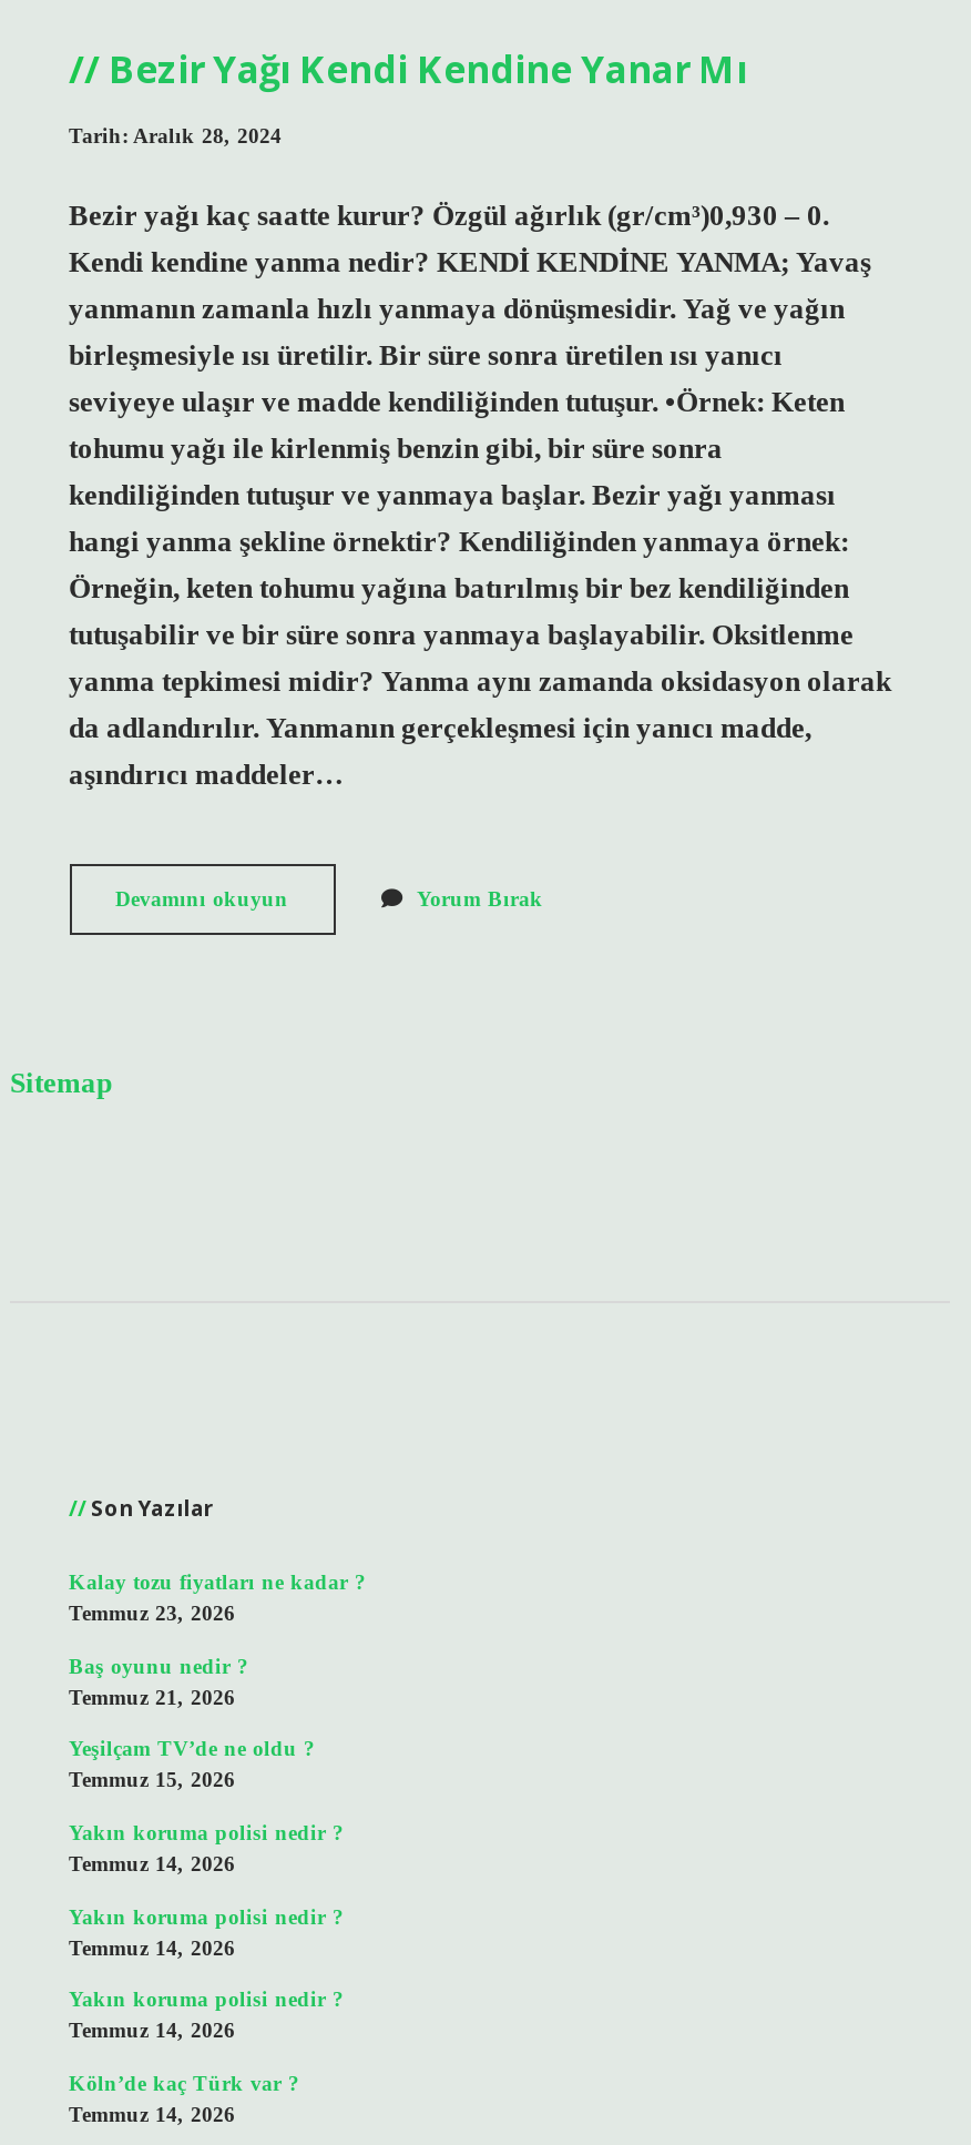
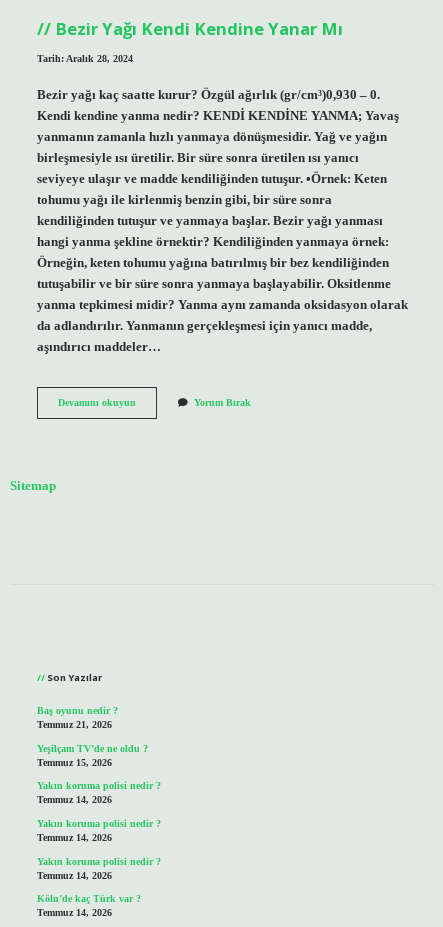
[69,1570,366,1625] Kalay tozu fiyatları ne kadar ? | Temmuz 23, 2026 -> none

